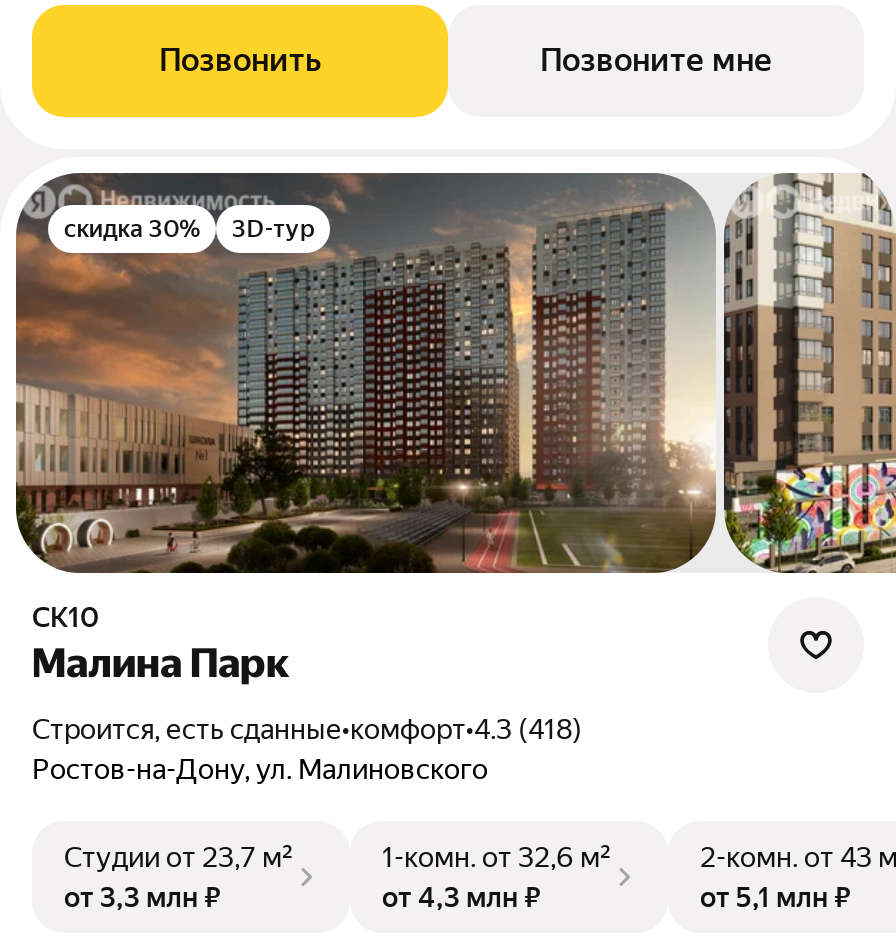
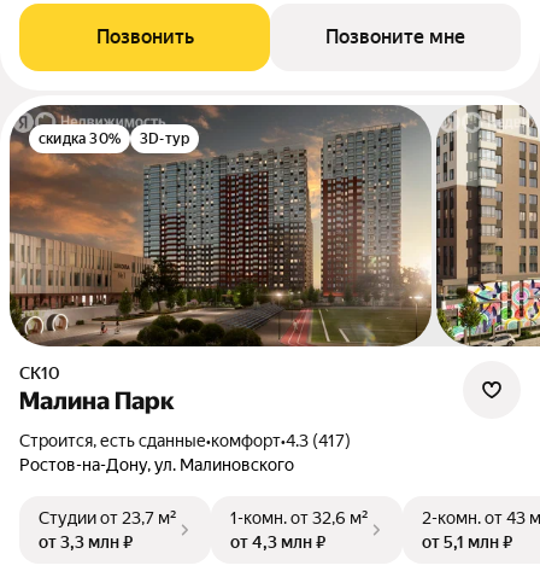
[50,713,582,745] Строится, есть сданные•комфорт•4.3 (418) -> [30,431,351,450] Строится, есть сданные•комфорт•4.3 (417)

